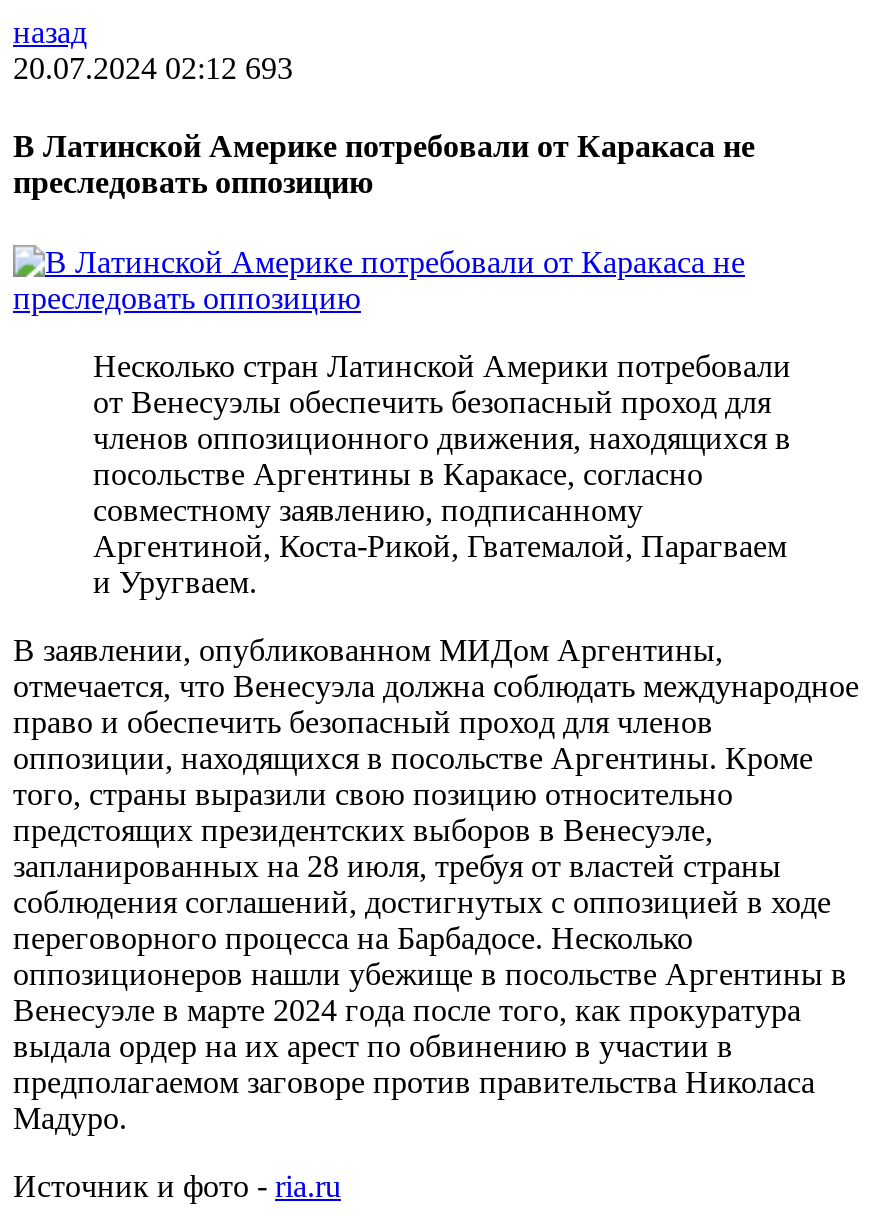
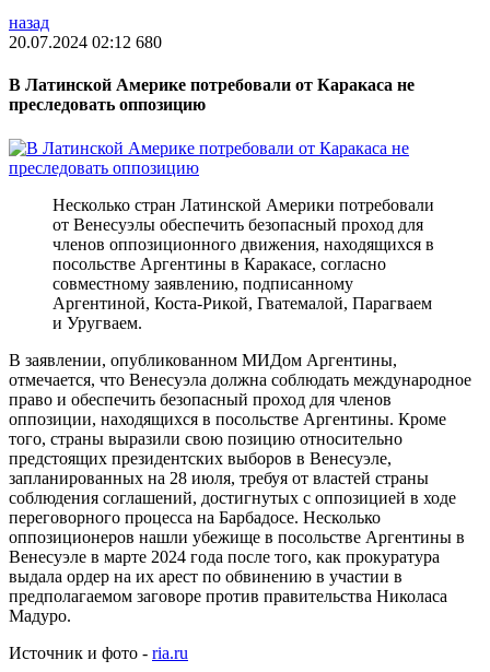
[13,51,293,85] 20.07.2024 02:12 693 -> [9,33,162,51] 20.07.2024 02:12 680

